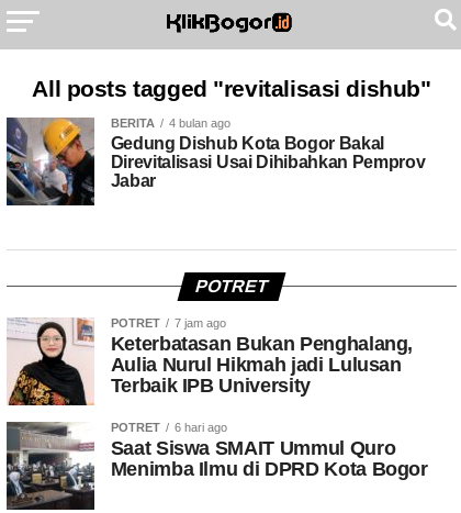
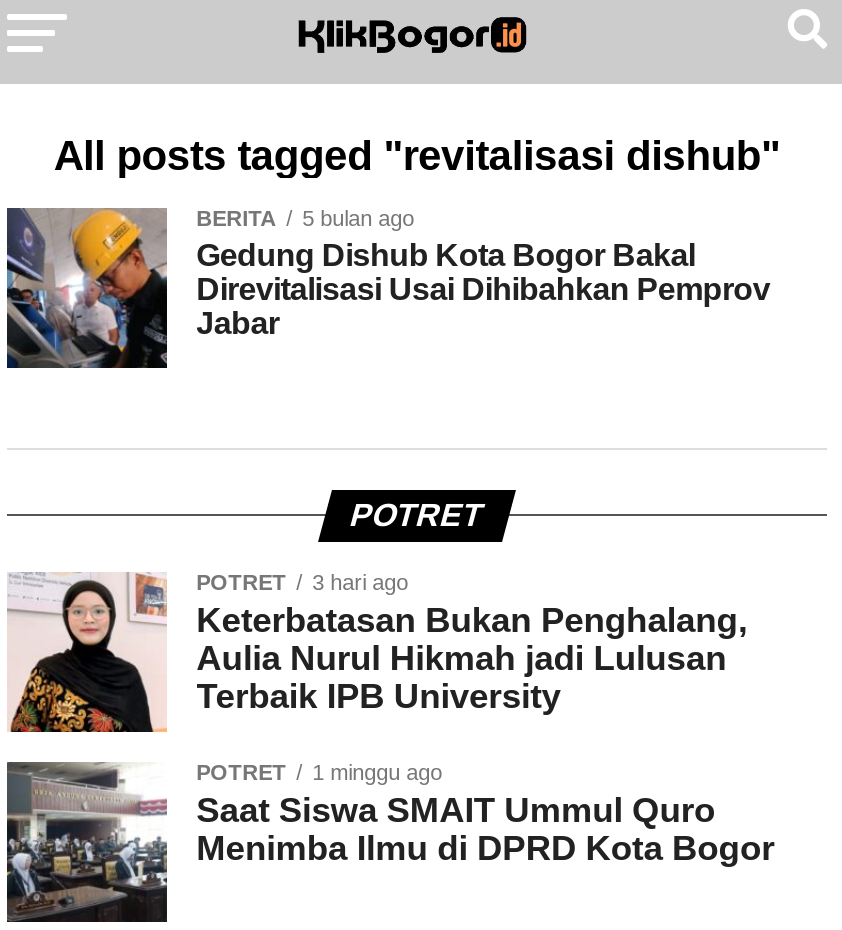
[111,116,230,130] BERITA 4 bulan ago -> [196,206,414,230] BERITA 5 bulan ago
[111,316,226,330] POTRET 7 jam ago -> [196,570,408,594] POTRET 3 hari ago
[111,421,227,434] POTRET 6 hari ago -> [196,760,442,784] POTRET 1 minggu ago

